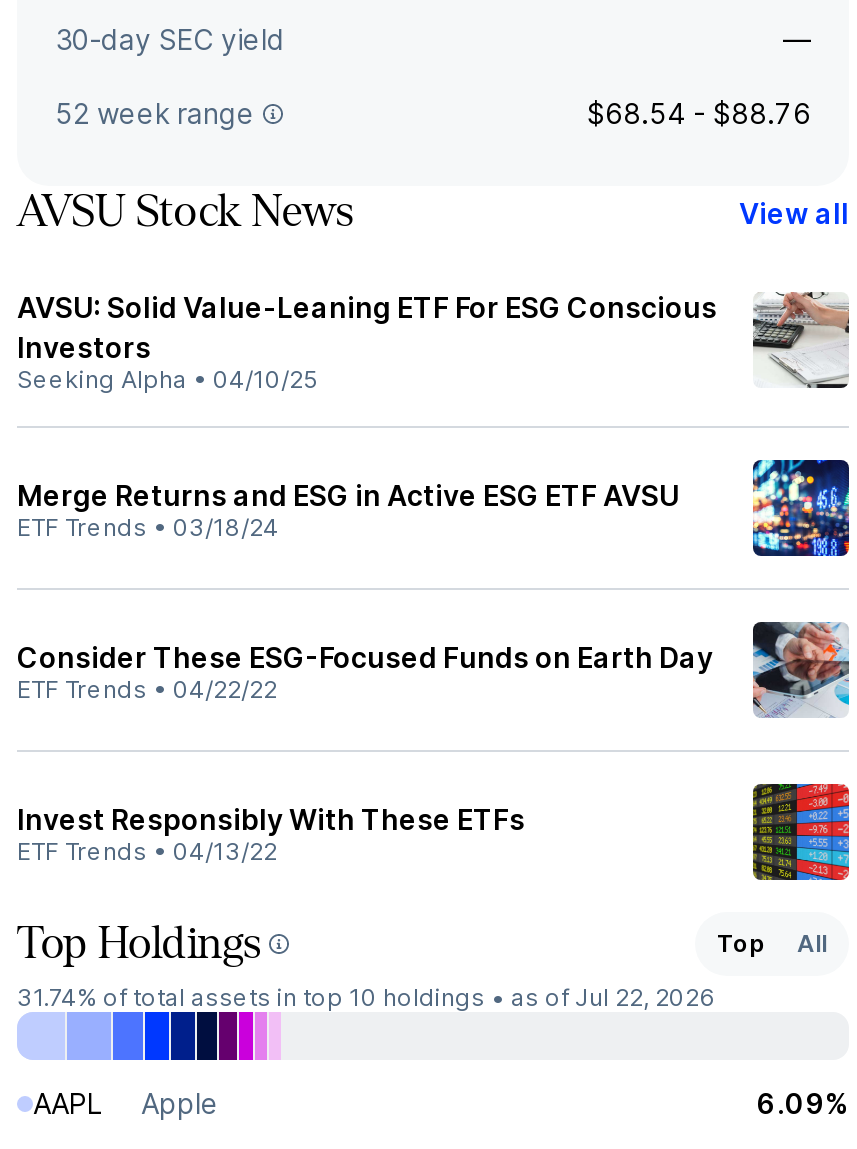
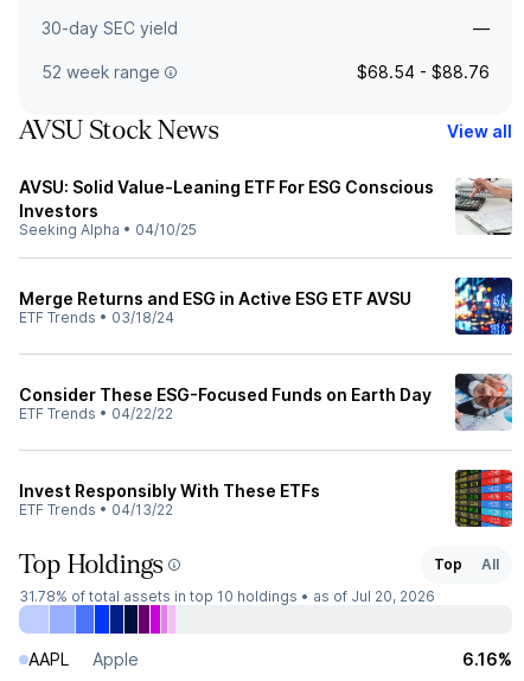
[17,982,715,1012] 31.74% of total assets in top 10 holdings • as of Jul 22, 2026 -> [19,587,435,605] 31.78% of total assets in top 10 holdings • as of Jul 20, 2026
[757,1086,849,1120] 6.09% -> [462,649,512,669] 6.16%

